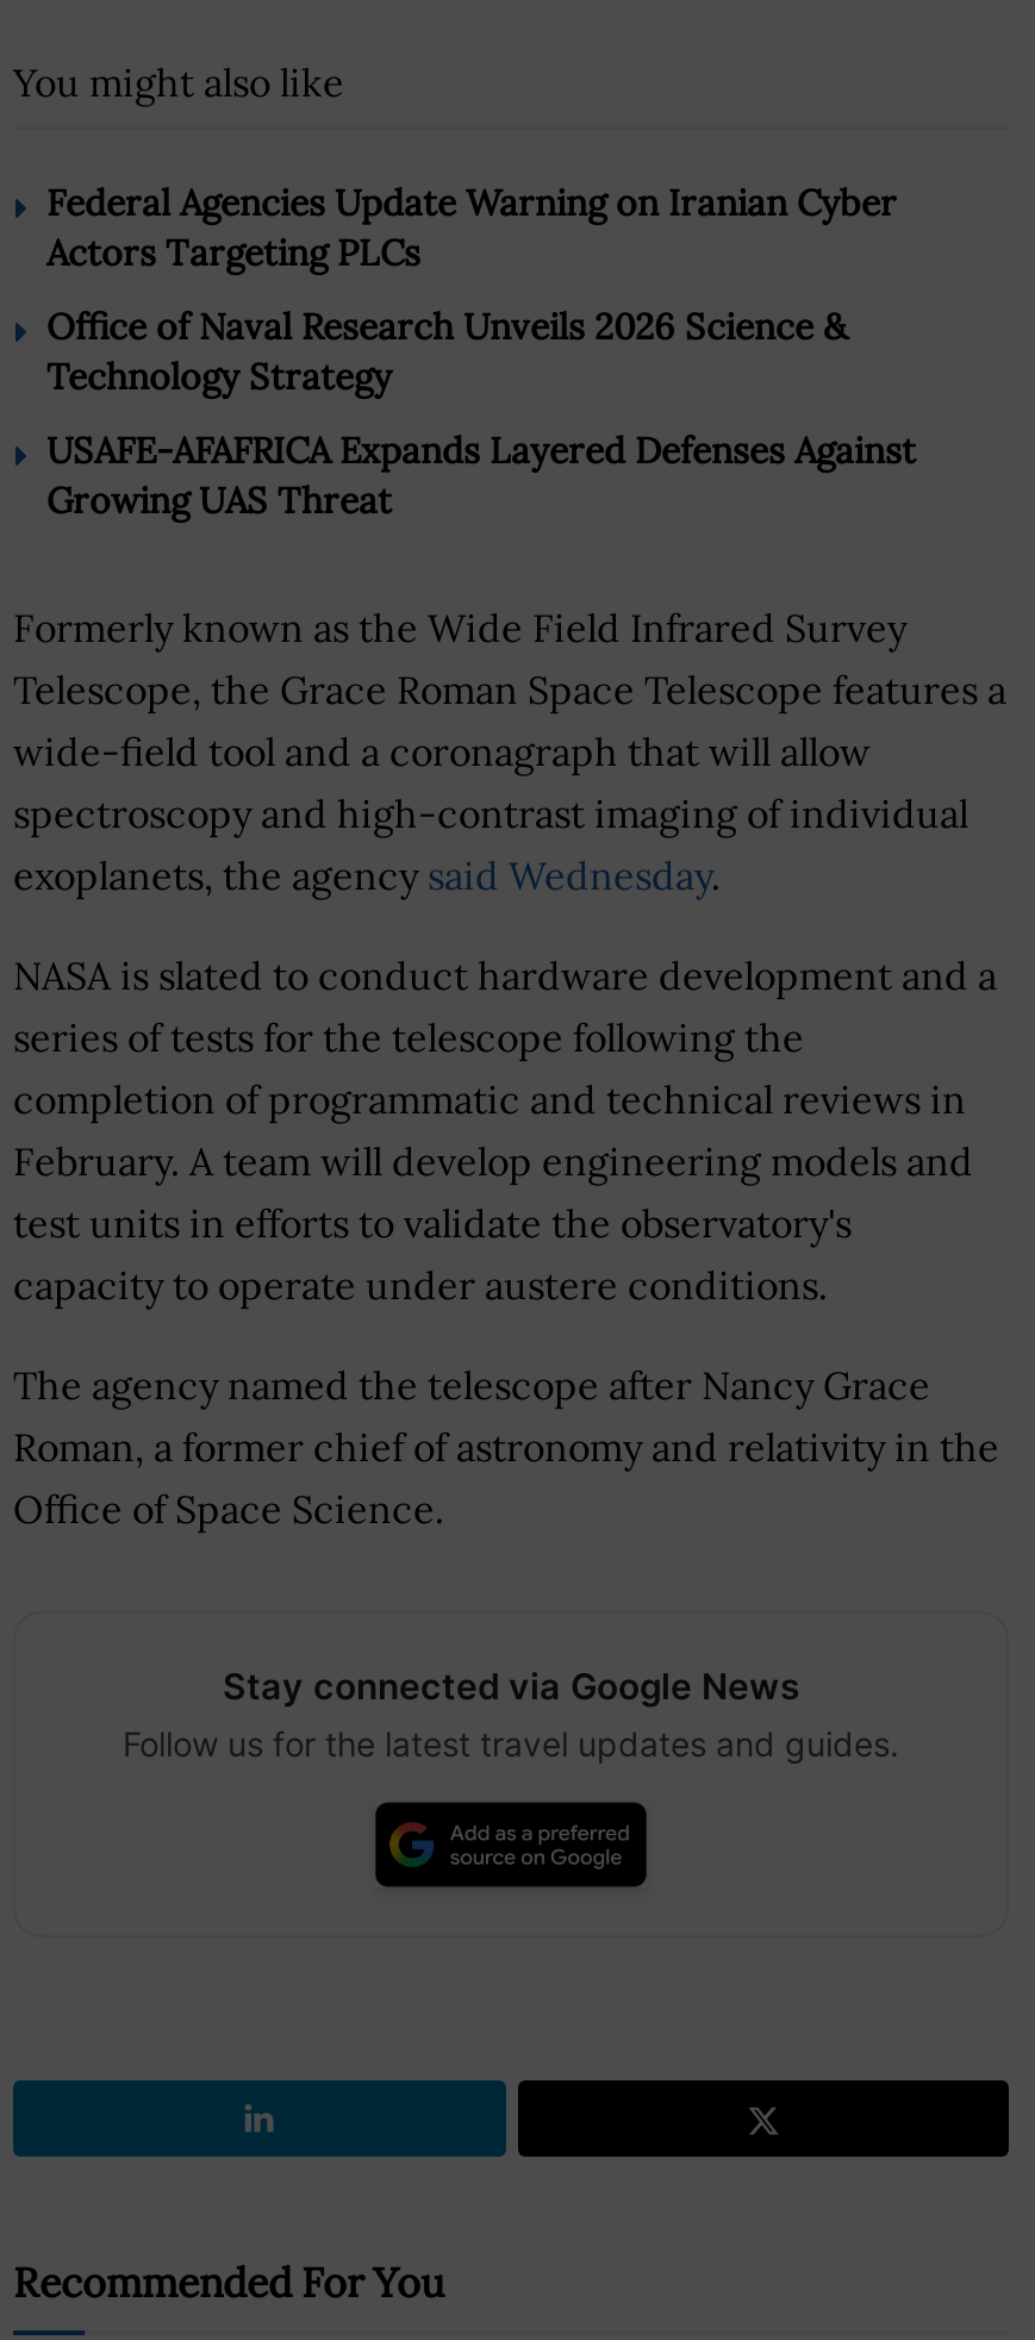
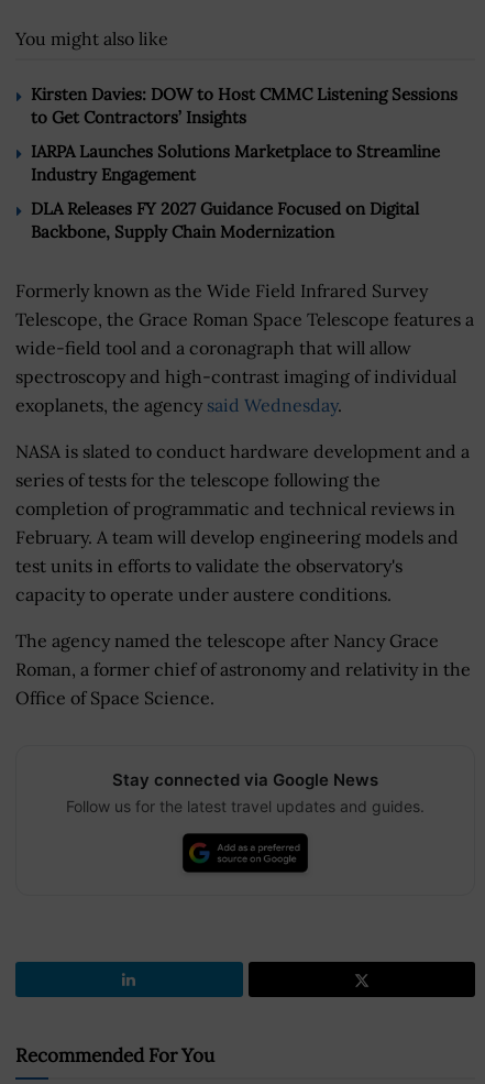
[46,179,897,274] Federal Agencies Update Warning on Iranian Cyber | Actors Targeting PLCs -> [31,83,458,127] Kirsten Davies: DOW to Host CMMC Listening Sessions | to Get Contractors’ Insights
[46,303,847,398] Office of Naval Research Unveils 2026 Science & | Technology Strategy -> [31,141,440,185] IARPA Launches Solutions Marketplace to Streamline | Industry Engagement
[46,427,916,522] USAFE-AFAFRICA Expands Layered Defenses Against | Growing UAS Threat -> [31,198,419,242] DLA Releases FY 2027 Guidance Focused on Digital | Backbone, Supply Chain Modernization

